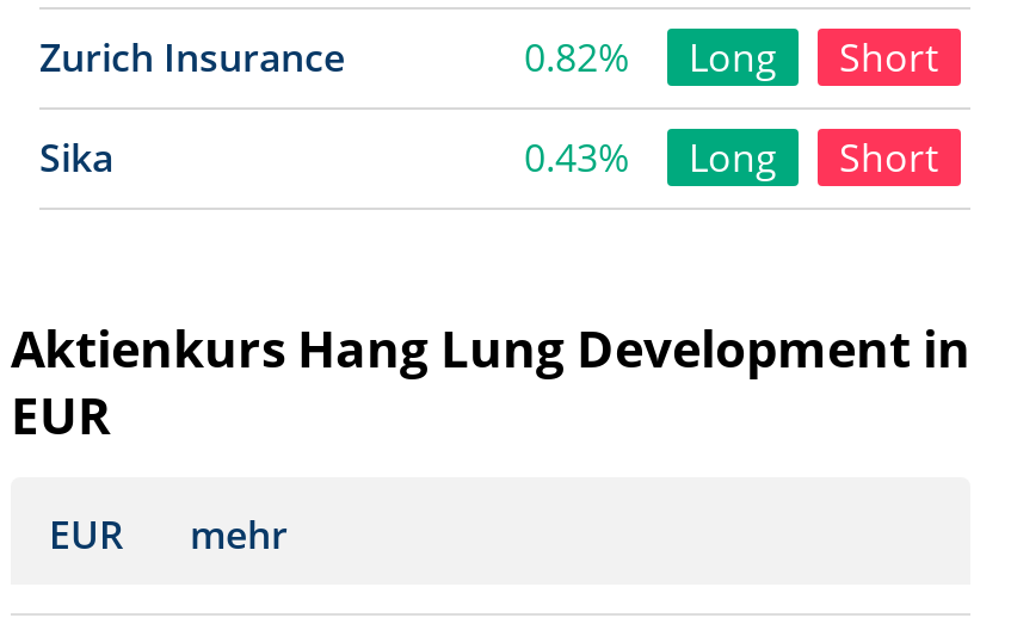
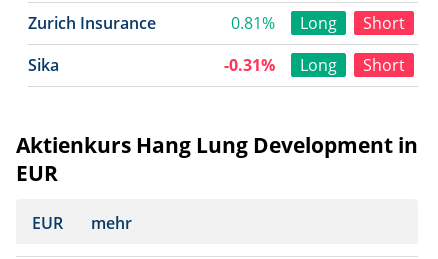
[524,31,939,84] 0.82% Long Short -> [231,12,405,34] 0.81% Long Short
[524,131,939,184] 0.43% Long Short -> [224,54,405,76] -0.31% Long Short

